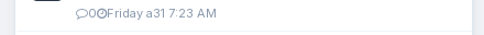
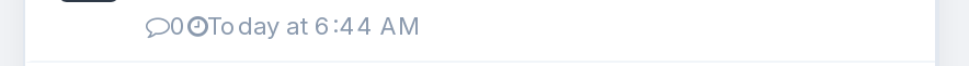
[88,5,217,21] 0 Friday a31 7:23 AM -> [170,11,420,41] 0 Today at 6:44 AM

